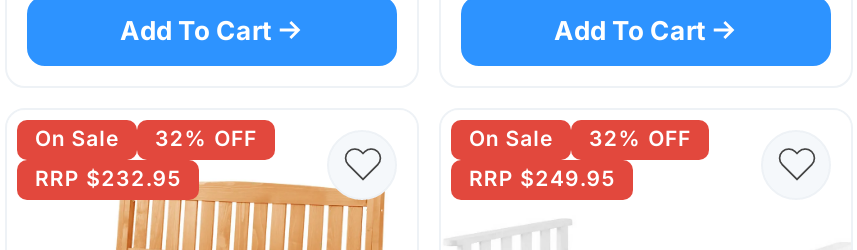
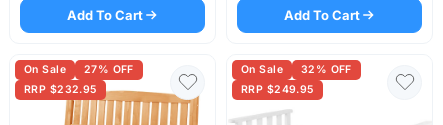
[35,126,257,152] On Sale 32% OFF -> [24,63,134,76] On Sale 27% OFF

